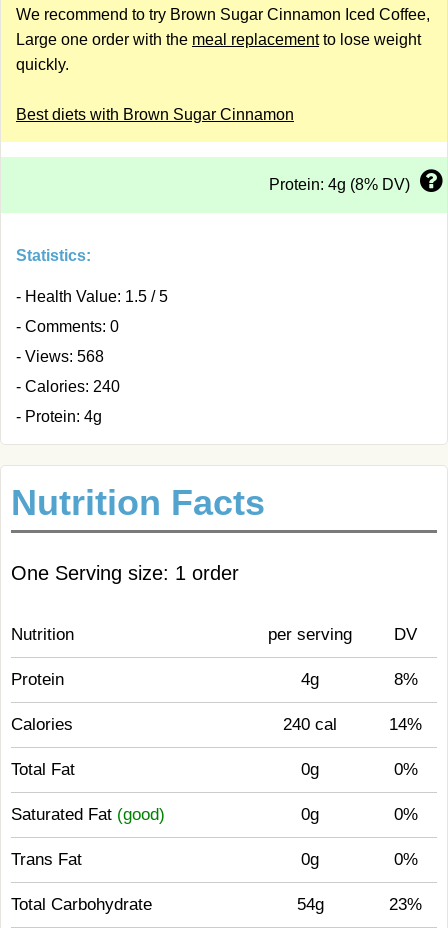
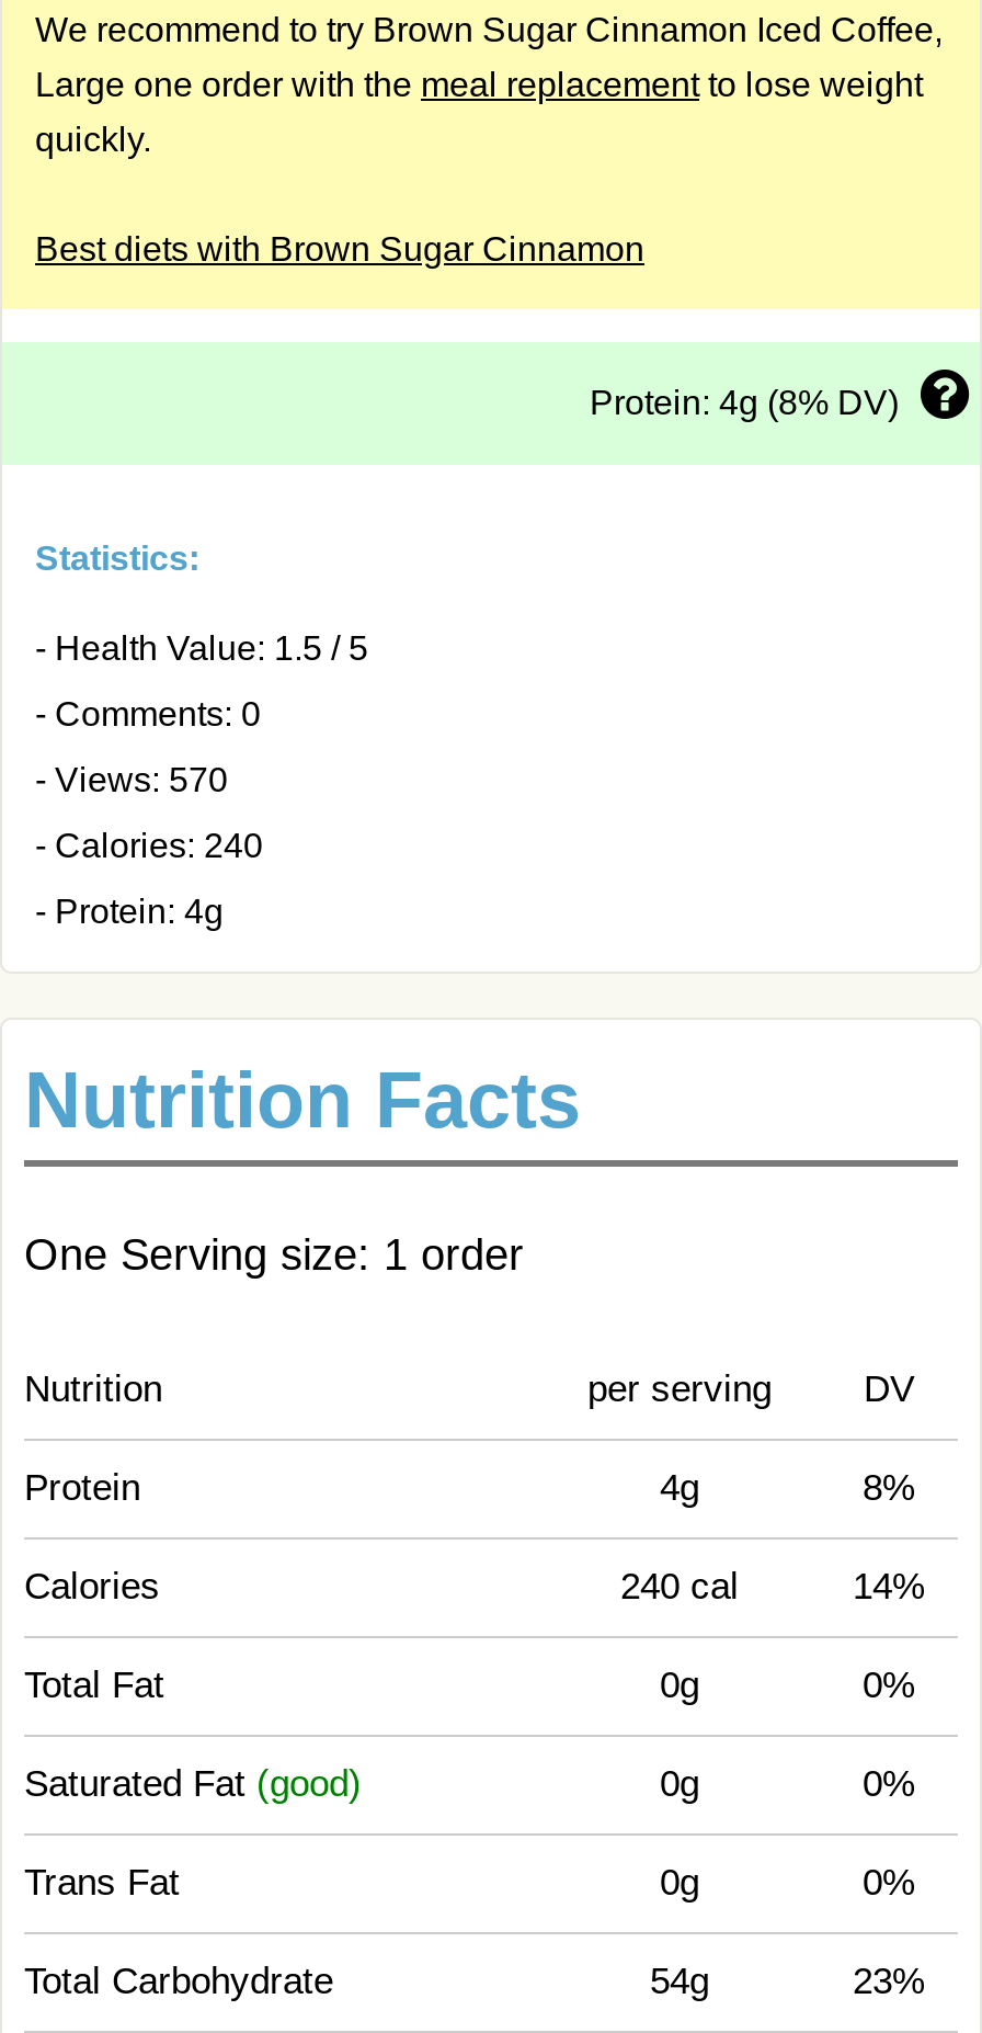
[16,348,104,365] - Views: 568 -> [35,761,228,798] - Views: 570

